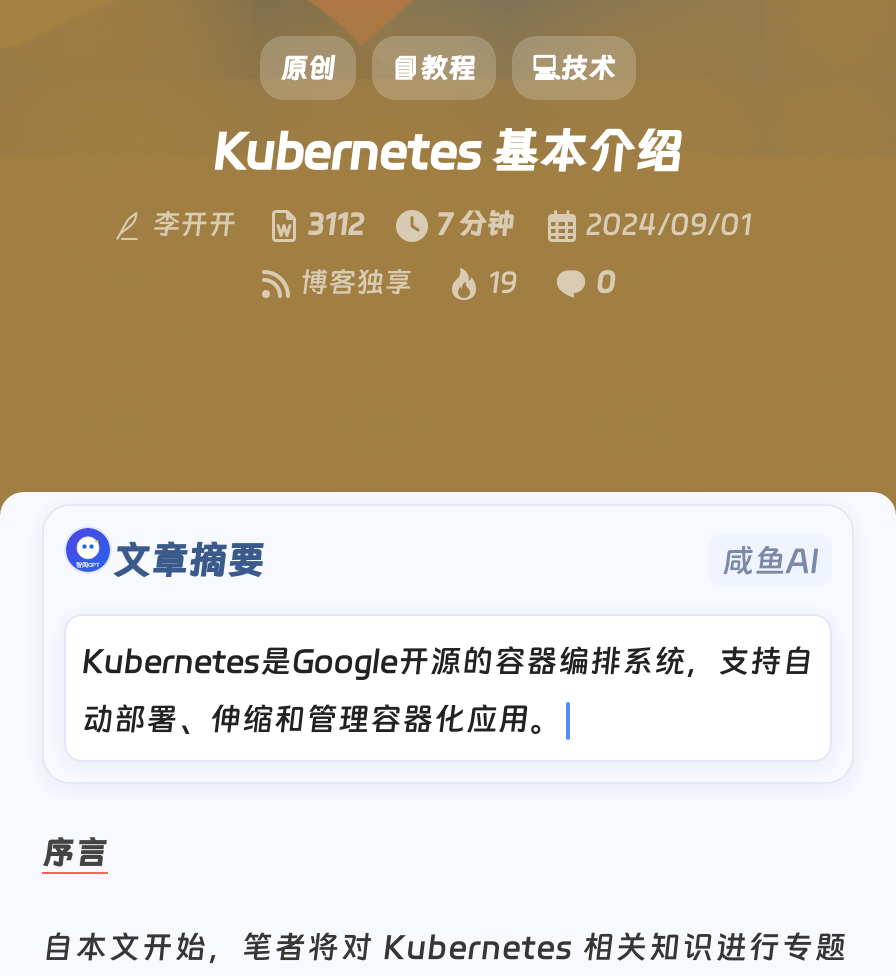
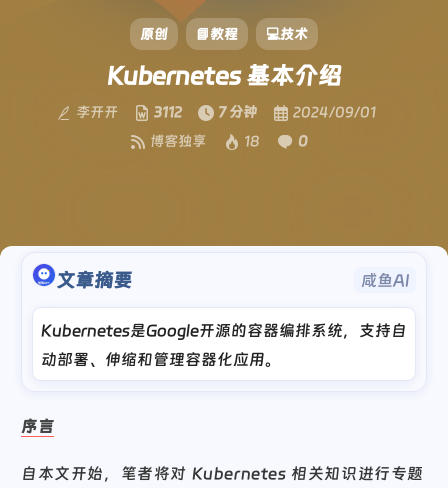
[488,264,518,300] 19 -> [244,132,259,150] 18

